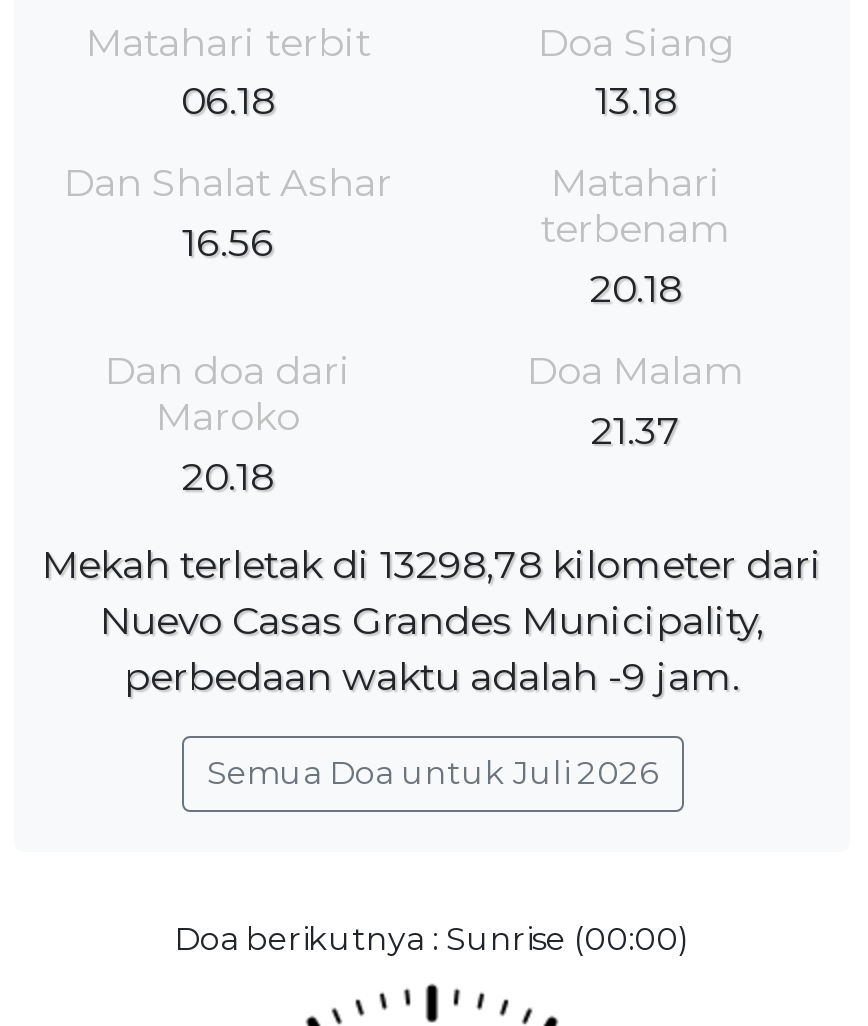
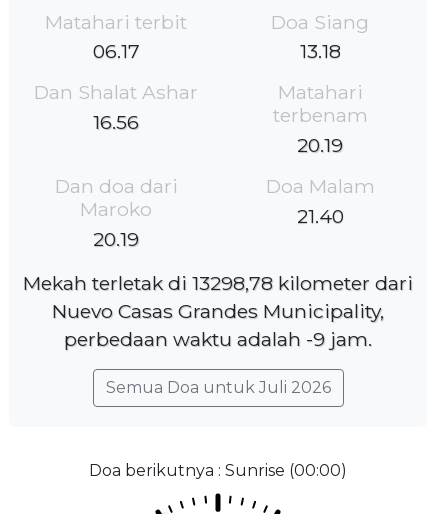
[181,77,275,125] 06.18 -> [92,39,139,63] 06.17
[590,265,682,313] 20.18 -> [297,133,343,157] 20.19
[591,406,681,454] 21.37 -> [296,204,343,228] 21.40
[182,452,274,500] 20.18 -> [93,227,139,251] 20.19

